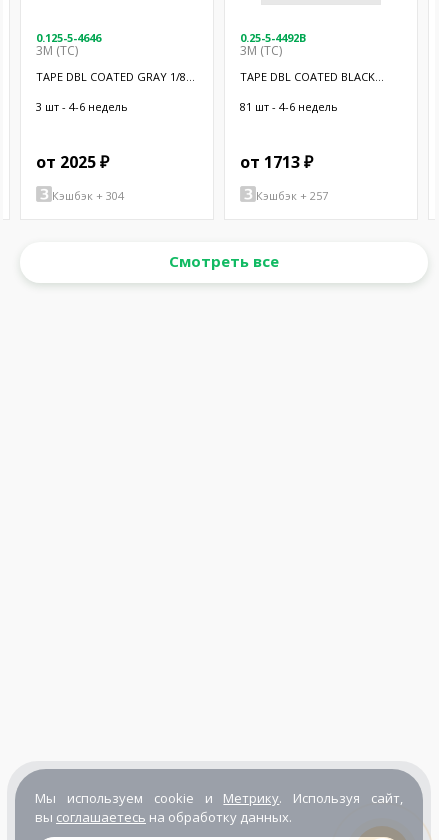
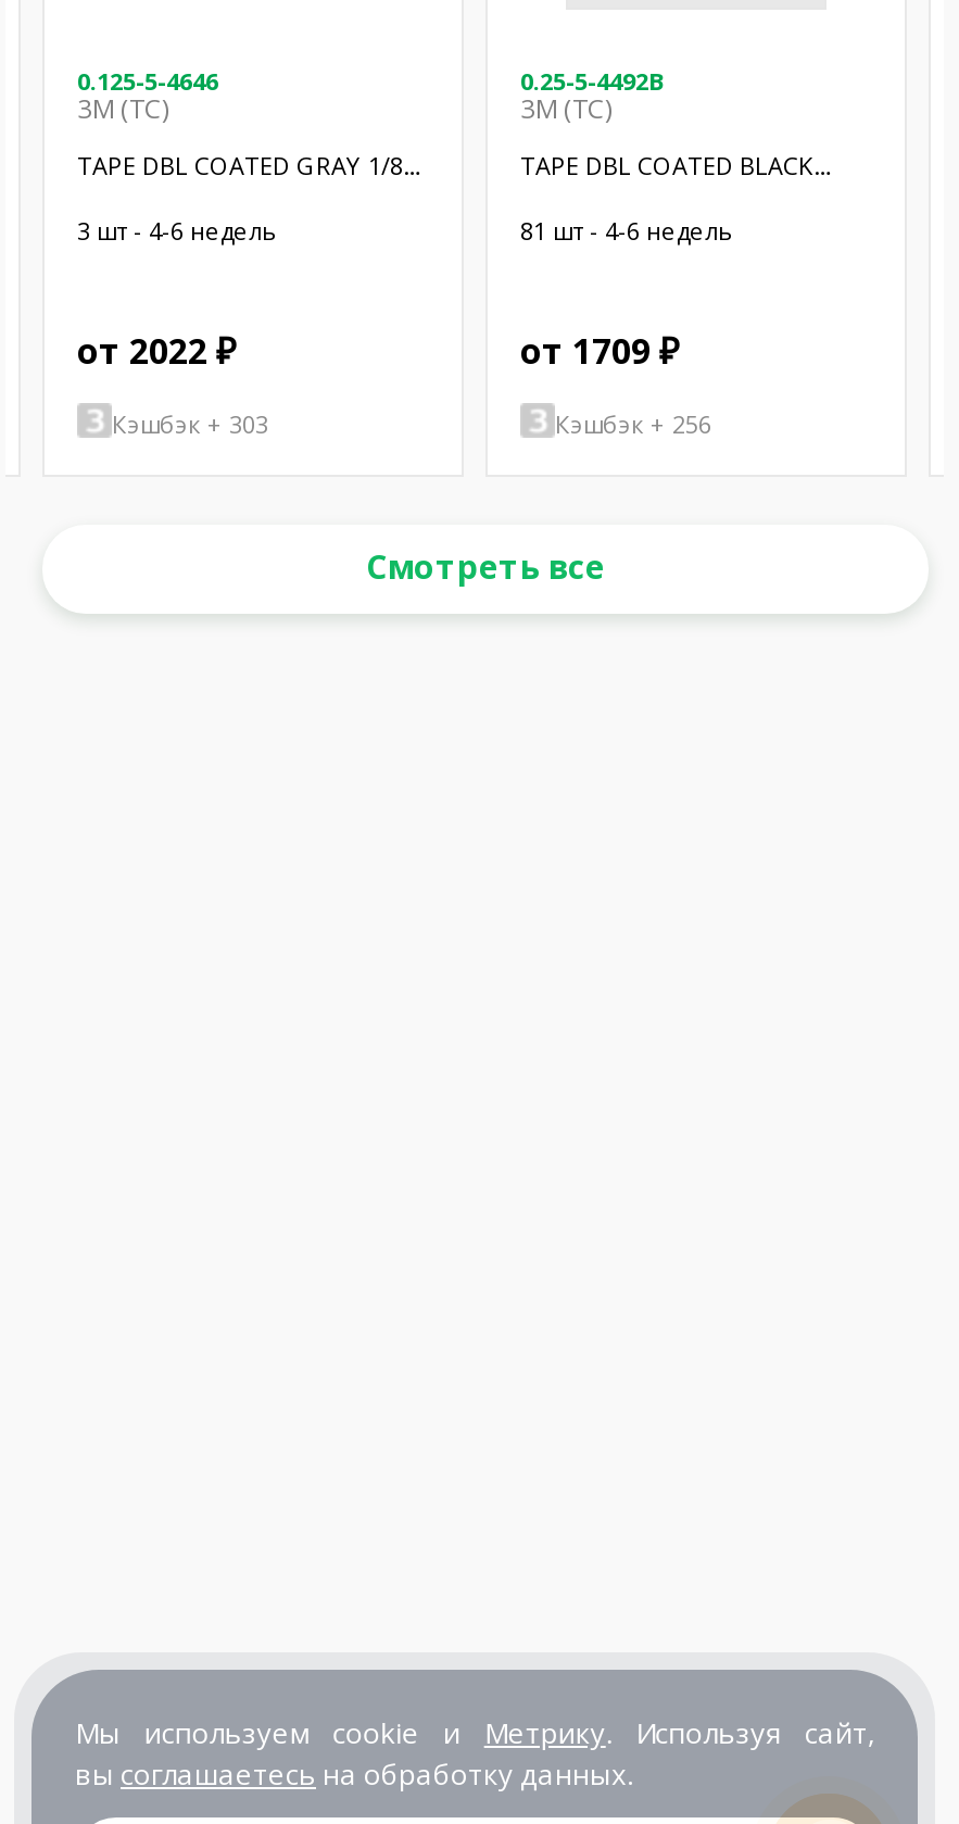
[36,151,109,173] от 2025 ₽ -> [77,327,236,375] от 2022 ₽
[240,151,313,173] от 1713 ₽ -> [520,327,679,375] от 1709 ₽
[52,187,124,202] Кэшбэк + 304 -> [112,406,268,439] Кэшбэк + 303
[256,187,328,202] Кэшбэк + 257 -> [555,406,711,439] Кэшбэк + 256

